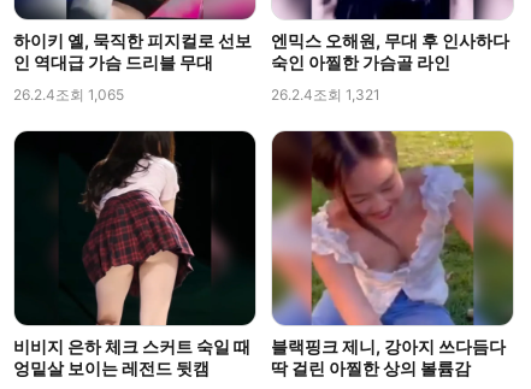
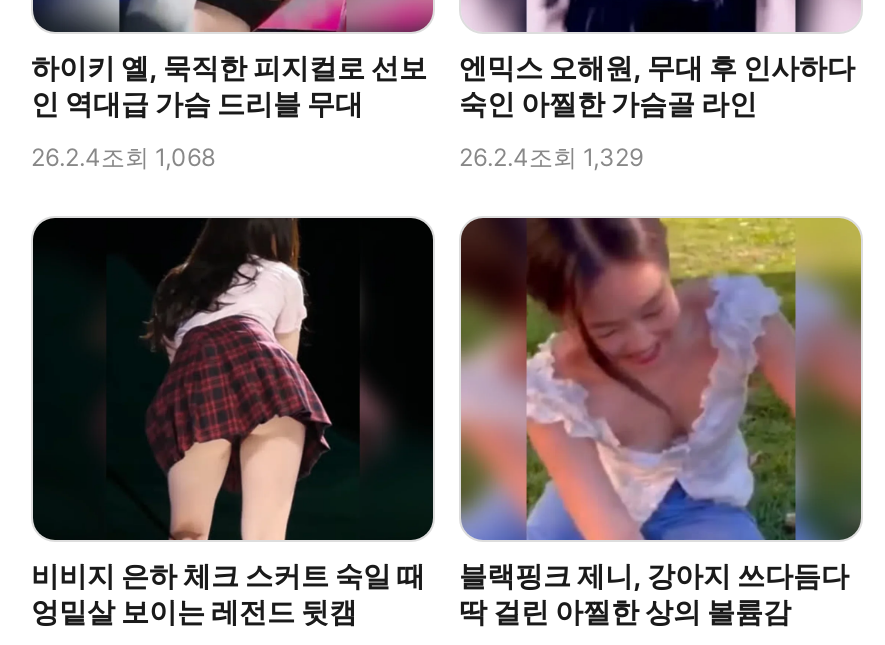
[13,85,124,103] 26.2.4조회 1,065 -> [31,142,215,172] 26.2.4조회 1,068
[271,85,380,103] 26.2.4조회 1,321 -> [459,142,643,172] 26.2.4조회 1,329

